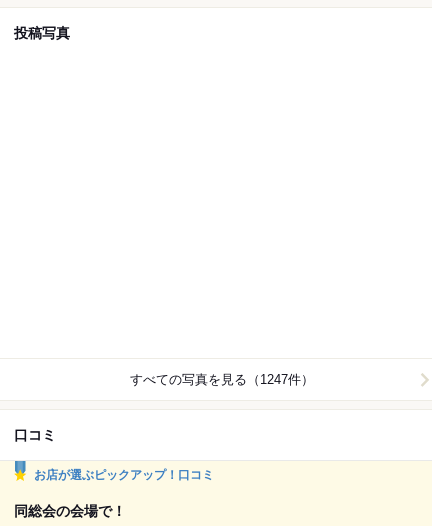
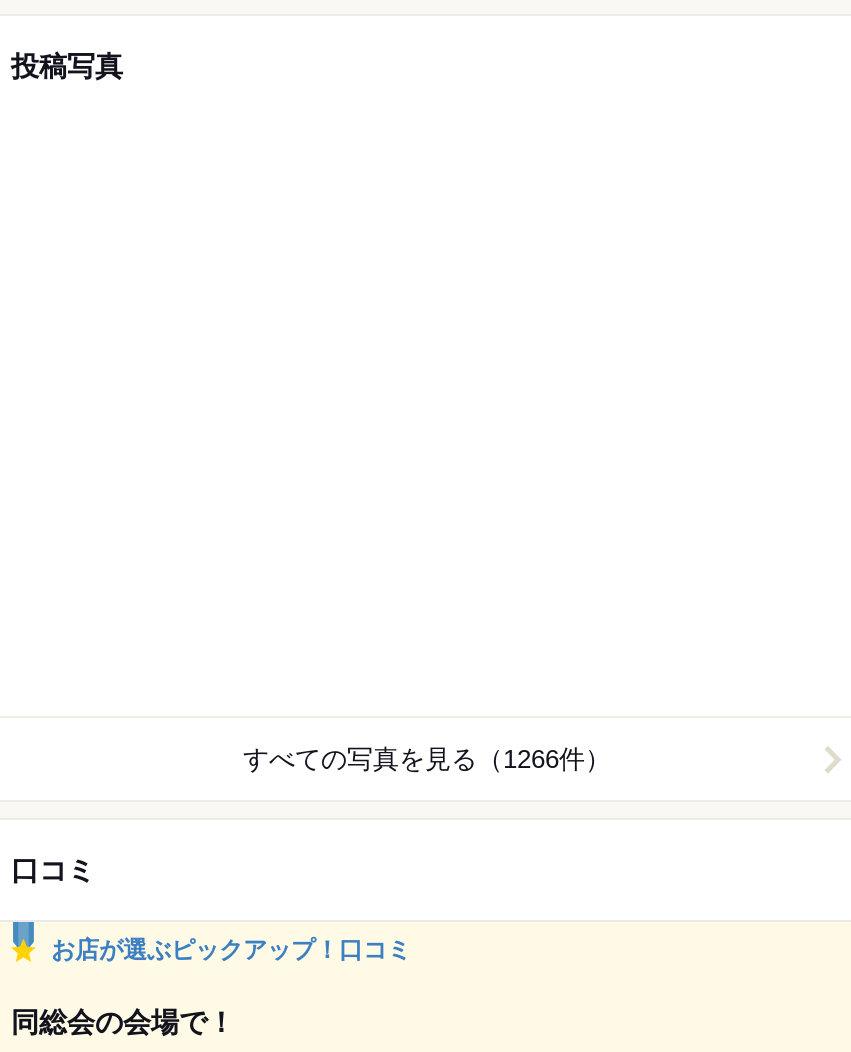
[130,372,314,387] すべての写真を見る（1247件） -> [243,744,611,774] すべての写真を見る（1266件）

